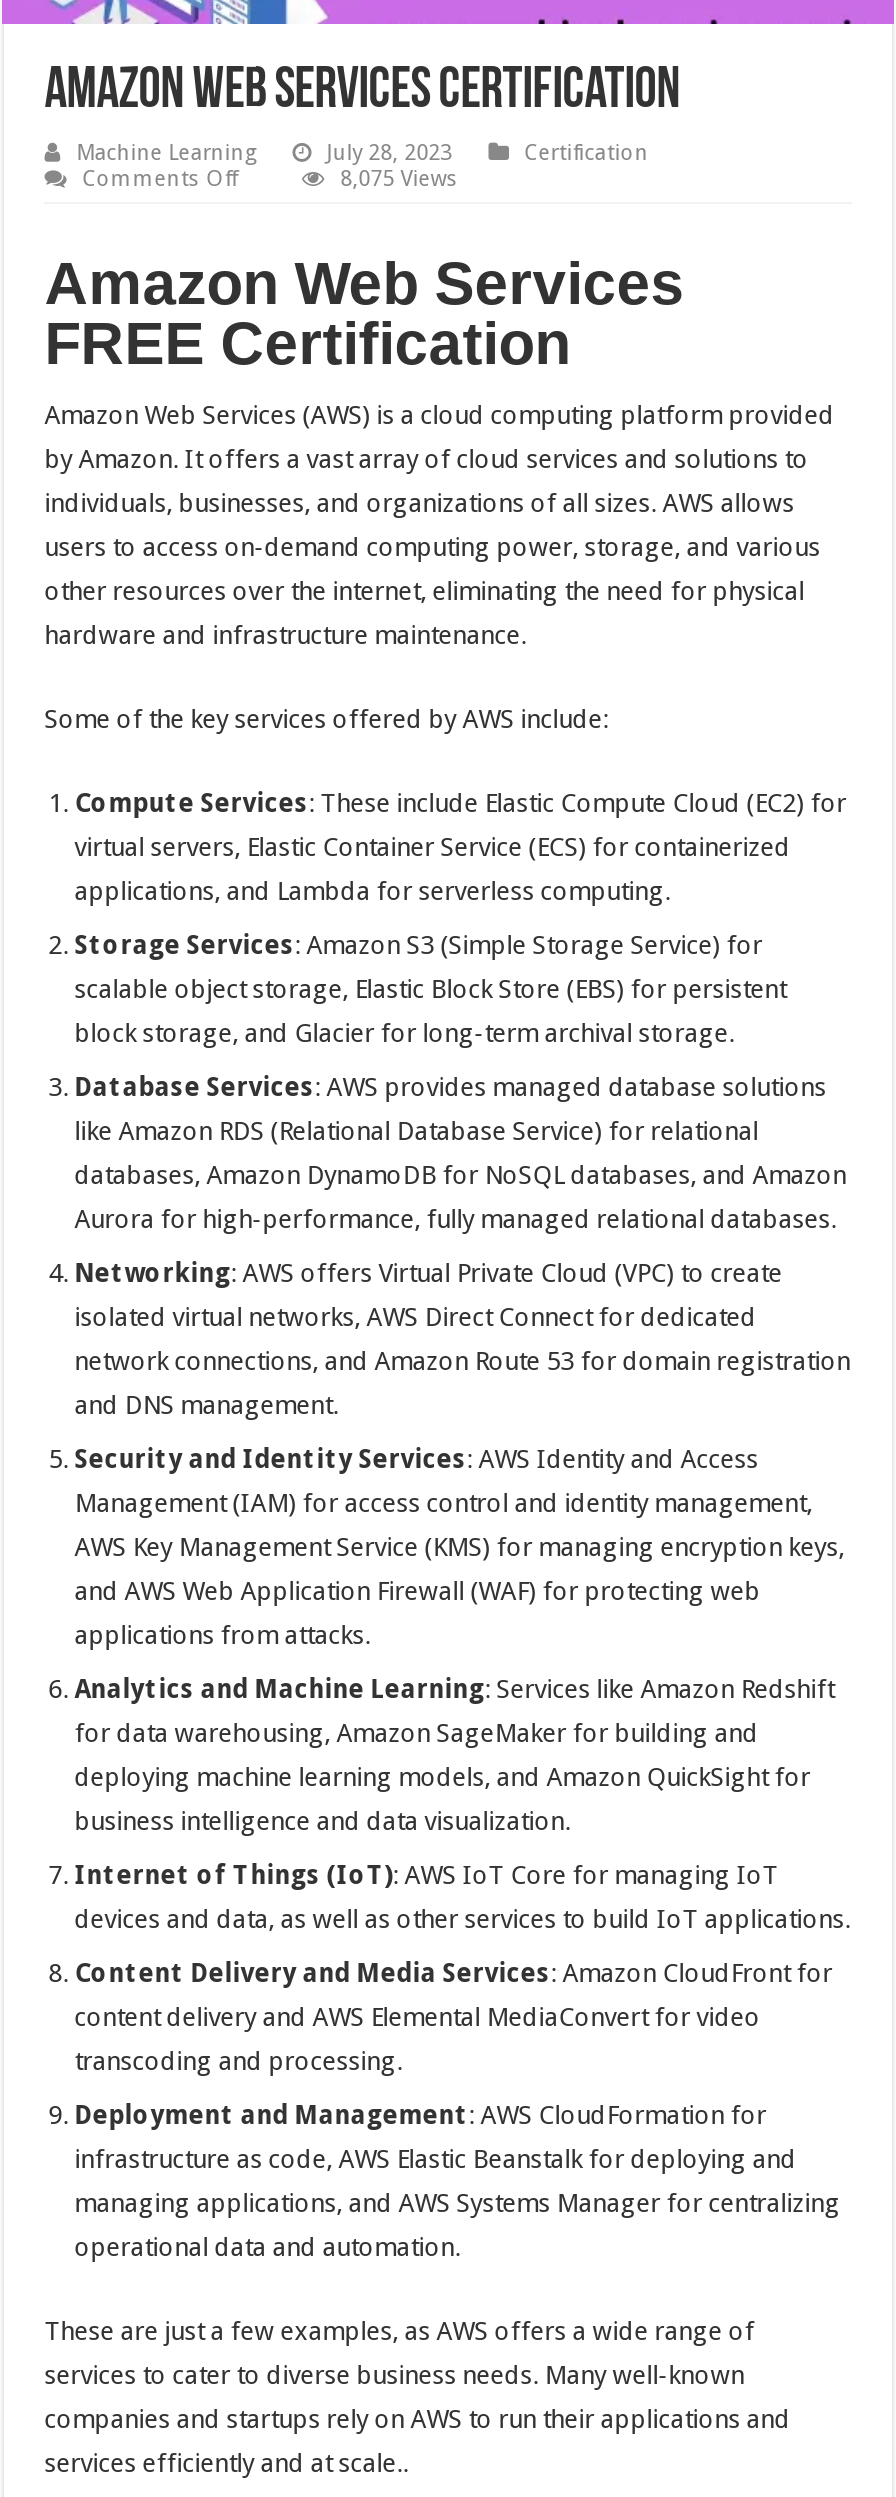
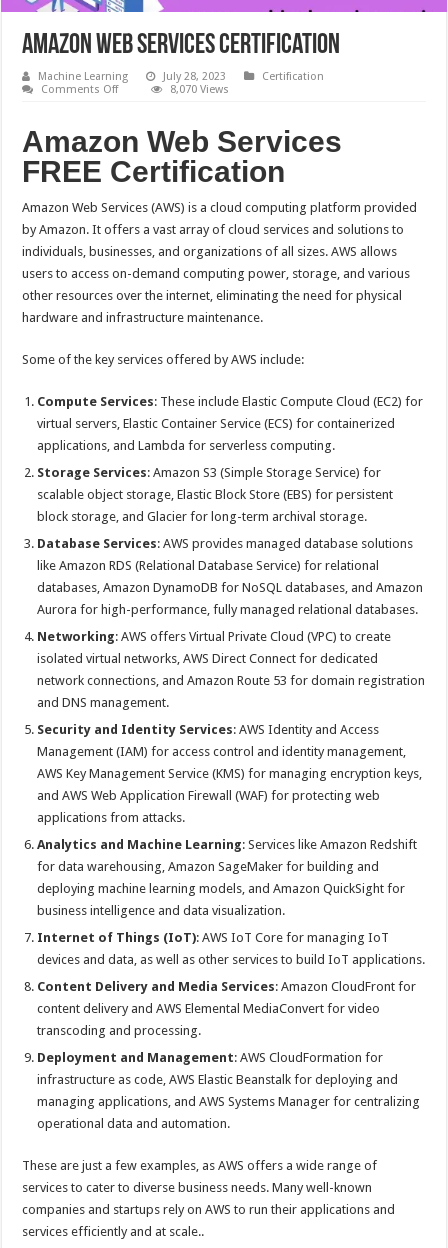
[340,166,458,192] 8,075 Views -> [170,83,229,96] 8,070 Views

